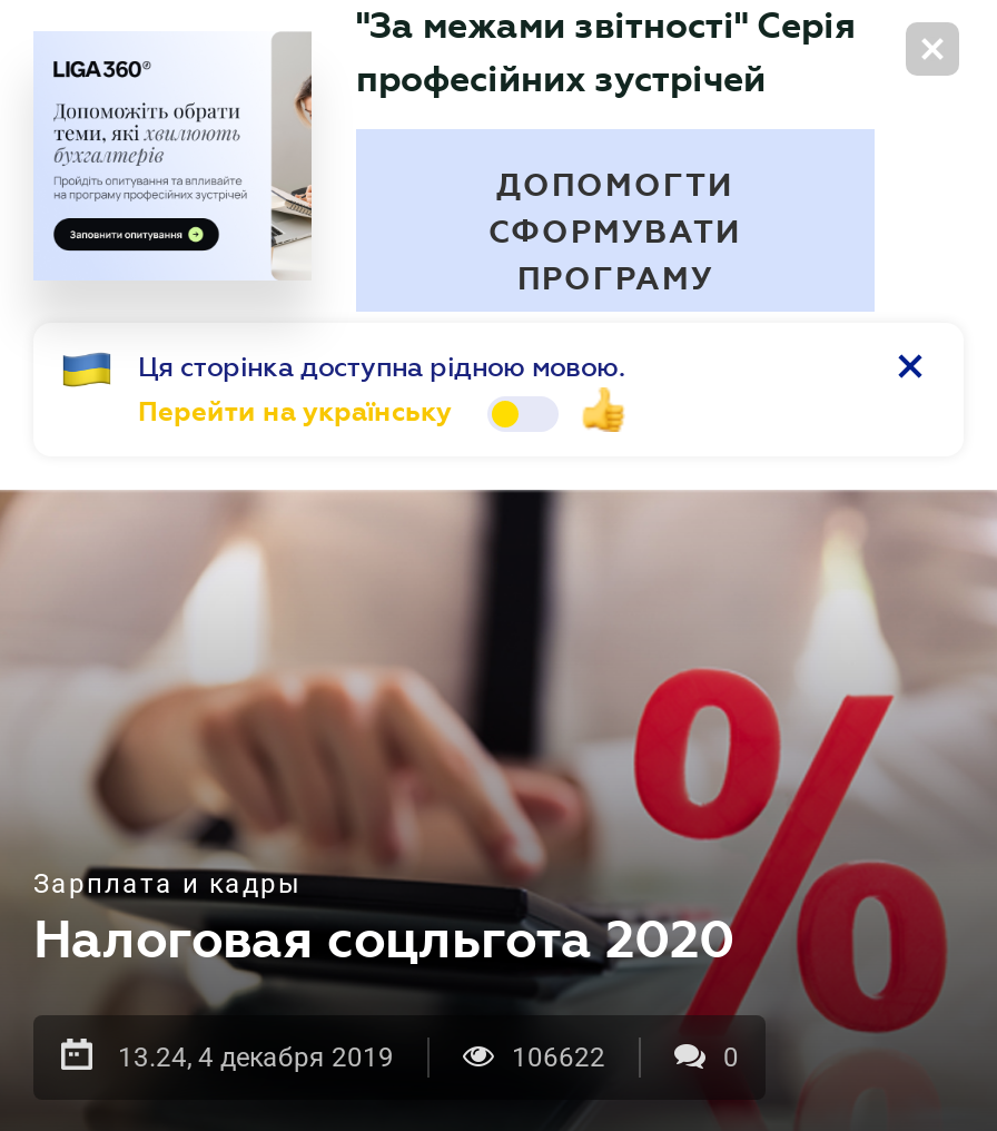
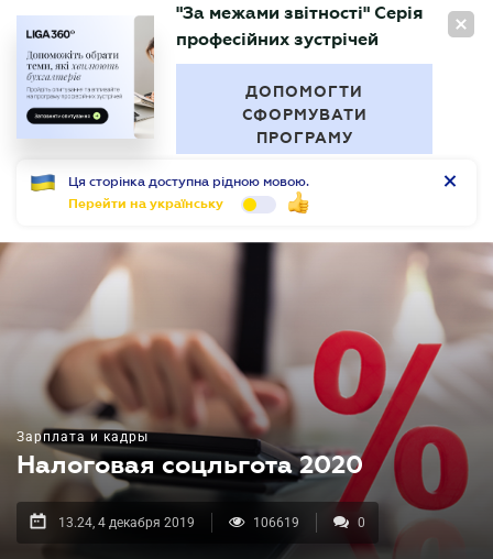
[512,1042,605,1073] 106622 -> [253,515,299,530] 106619

